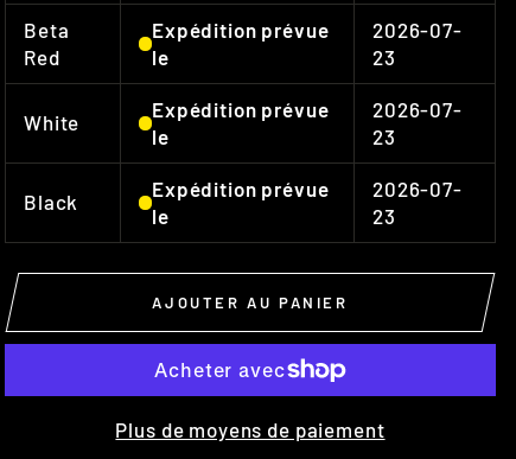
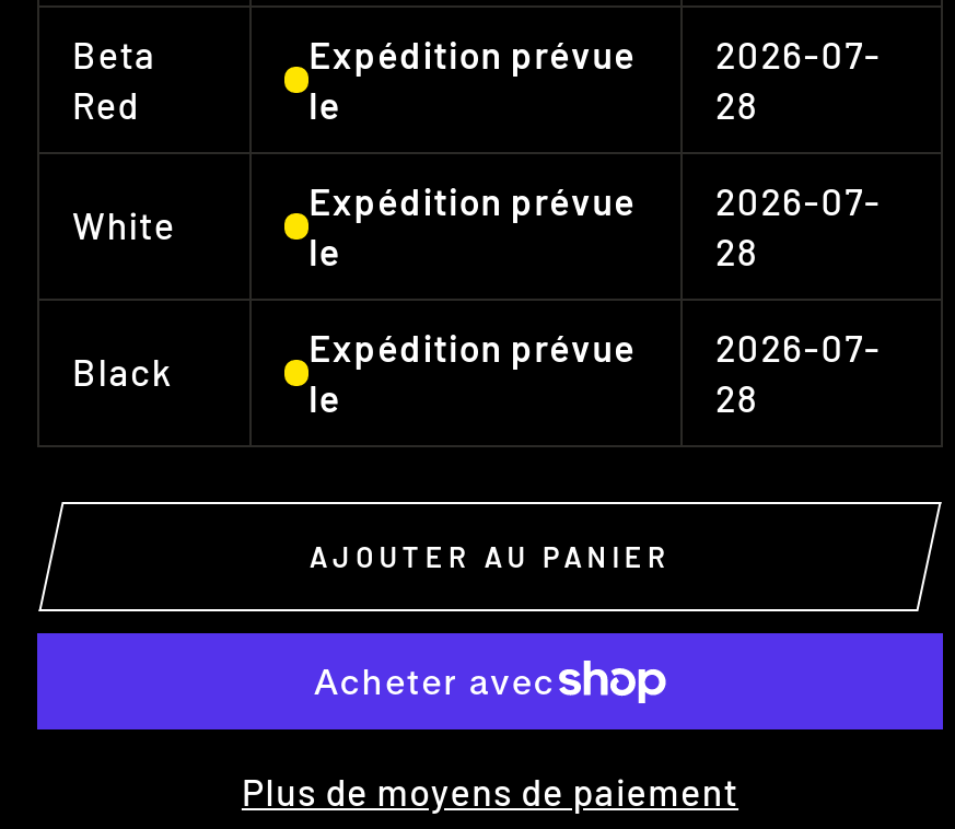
[372,44,396,68] 23 -> [715,81,759,125] 28
[372,124,396,148] 23 -> [715,227,759,271] 28
[372,203,396,227] 23 -> [715,374,759,418] 28

